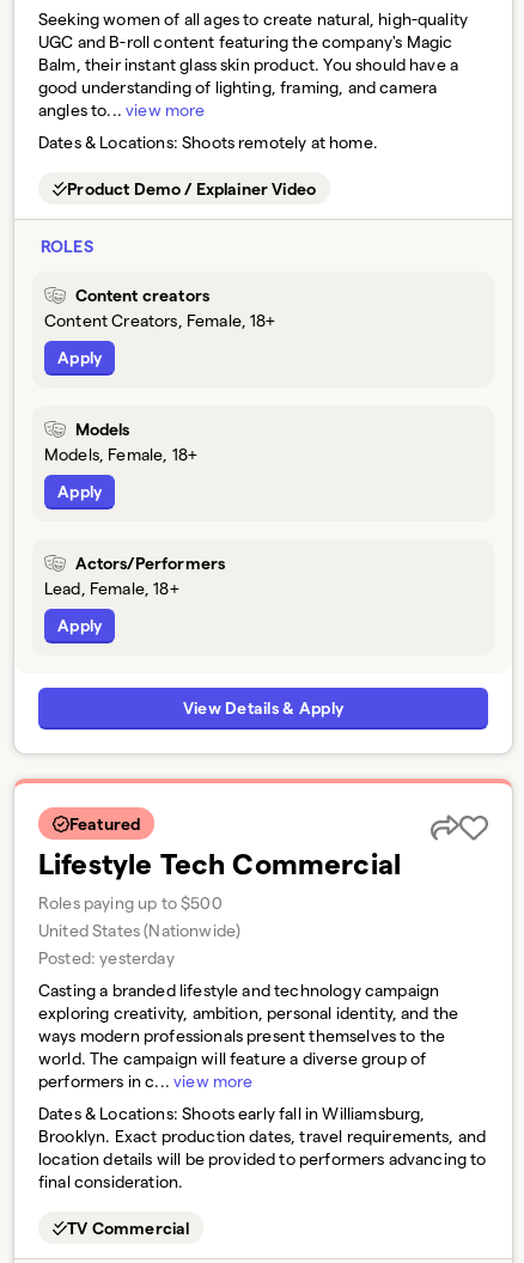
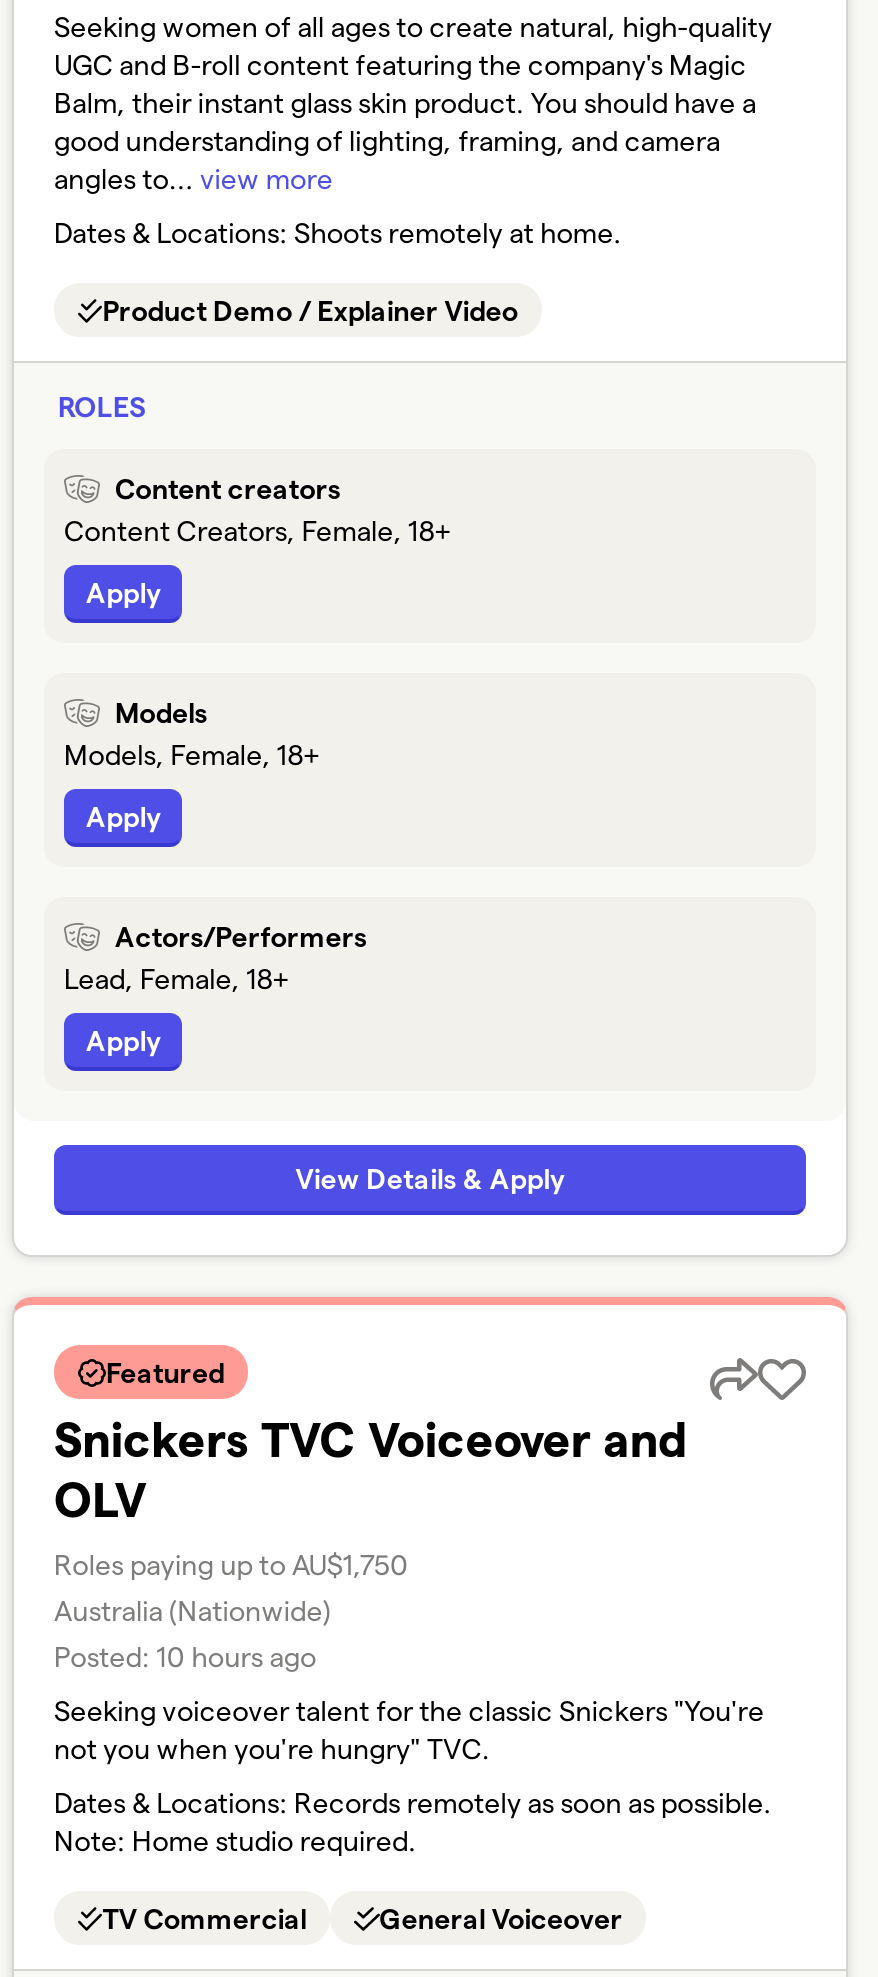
[38,846,401,968] Lifestyle Tech Commercial | Roles paying up to $500 | United States (Nationwide) | Posted: yesterday -> [54,1409,688,1673] Snickers TVC Voiceover and | OLV | Roles paying up to AU$1,750 | Australia (Nationwide) | Posted: 10 hours ago
[38,980,459,1091] Casting a branded lifestyle and technology campaign | exploring creativity, ambition, personal identity, and the | ways modern professionals present themselves to the | world. The campaign will feature a diverse group of | performers in c... view more -> [54,1693,764,1765] Seeking voiceover talent for the classic Snickers "You're | not you when you're hungry" TVC.
[38,1103,486,1191] Dates & Locations: Shoots early fall in Williamsburg, | Brooklyn. Exact production dates, travel requirements, and | location details will be provided to performers advancing to | final consideration. -> [54,1785,772,1857] Dates & Locations: Records remotely as soon as possible. | Note: Home studio required.
none -> [379,1901,623,1935] General Voiceover

